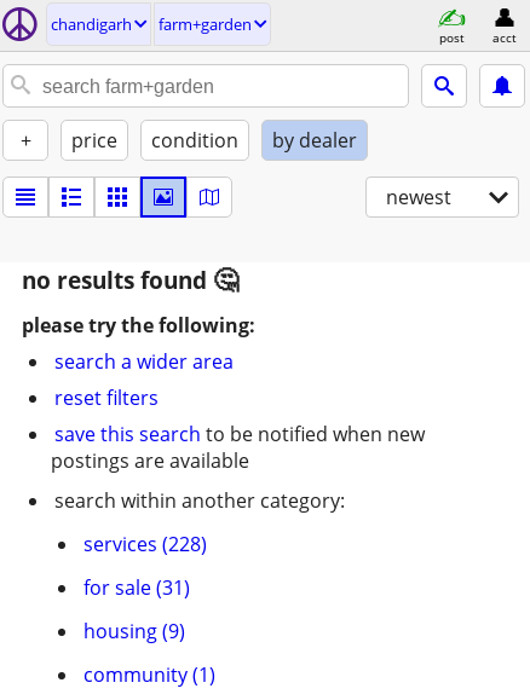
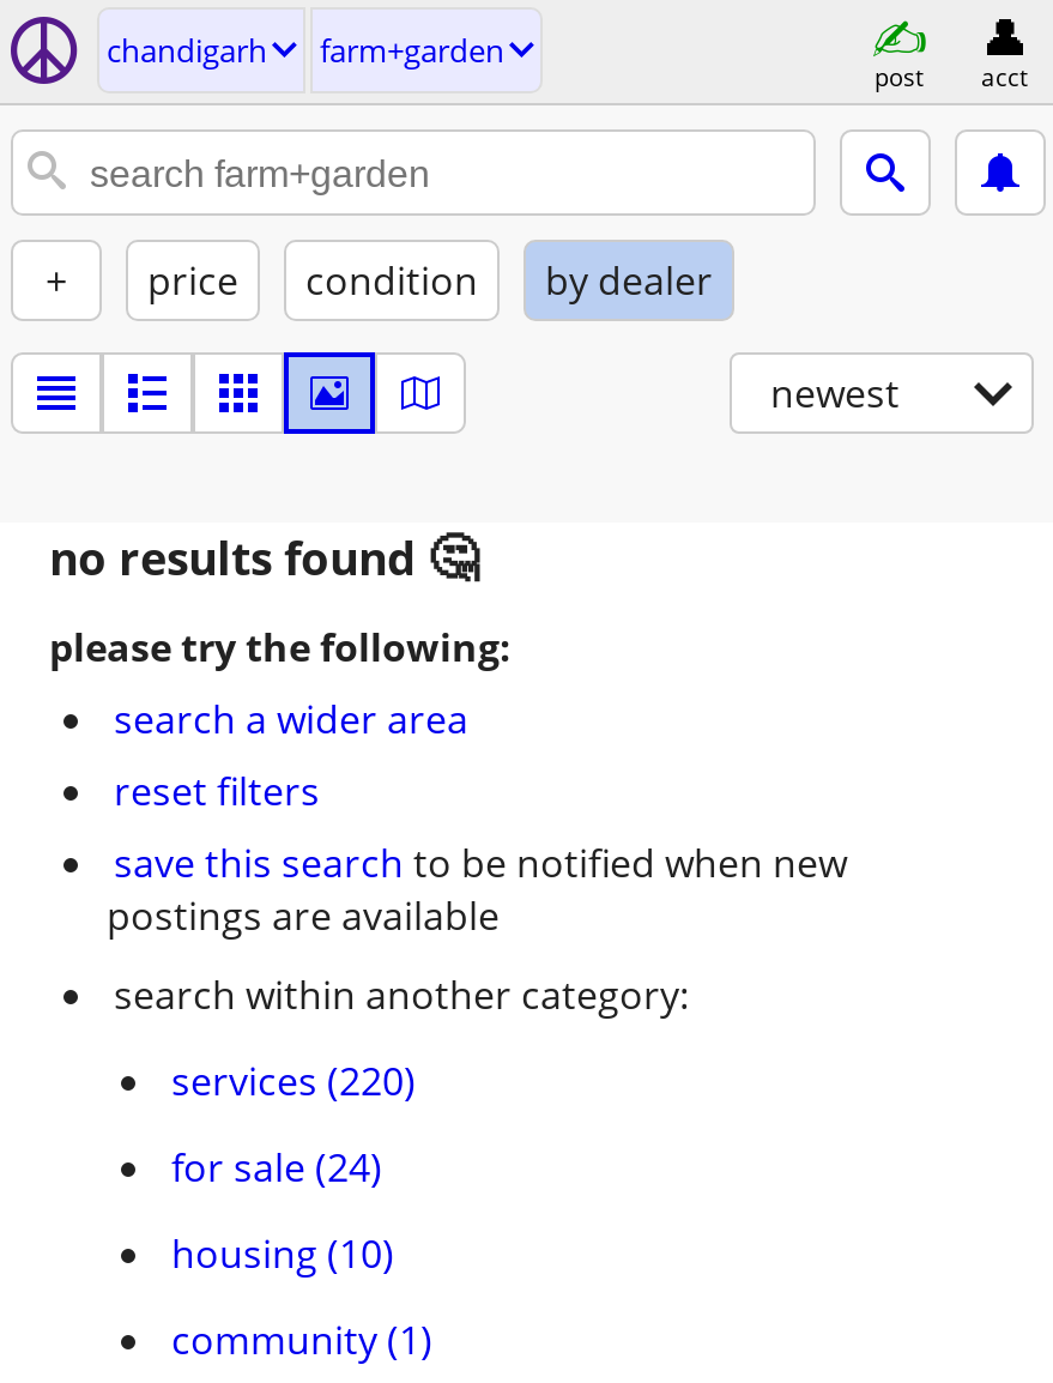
[83,531,207,557] services (228) -> [171,1055,416,1107] services (220)
[83,574,190,601] for sale (31) -> [171,1141,382,1194] for sale (24)
[83,618,185,644] housing (9) -> [171,1227,394,1280] housing (10)

